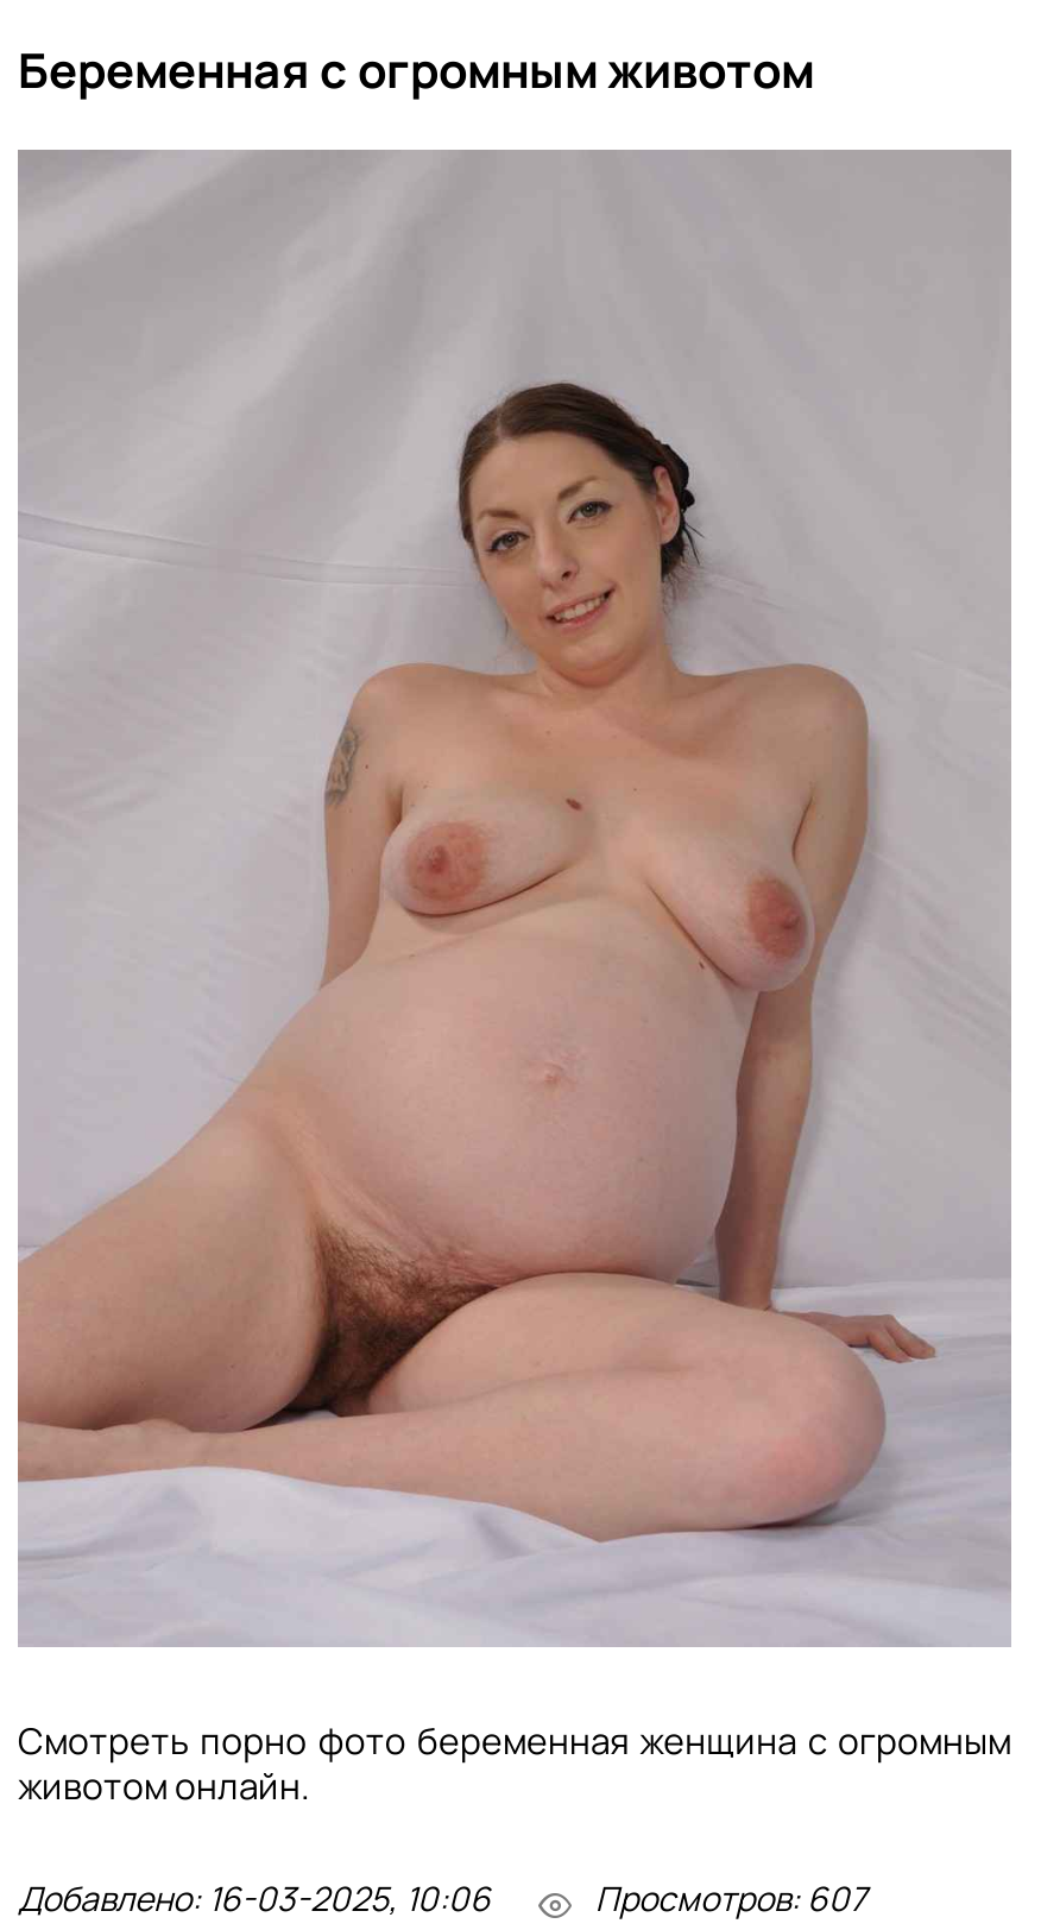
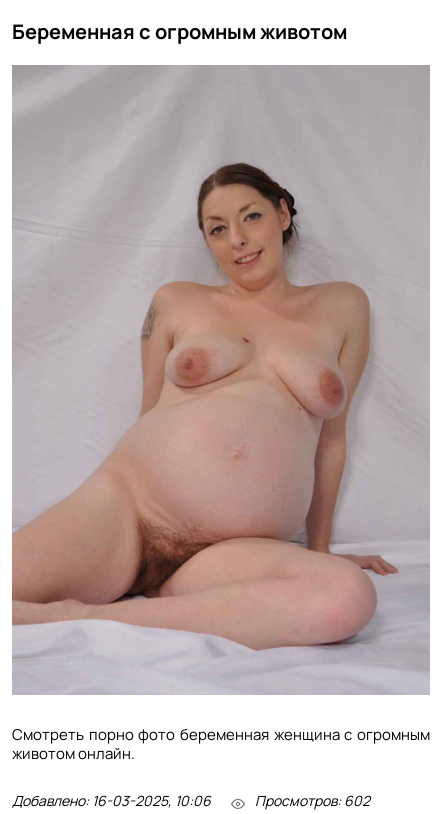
[595,1874,866,1919] Просмотров: 607 -> [255,790,370,809] Просмотров: 602

